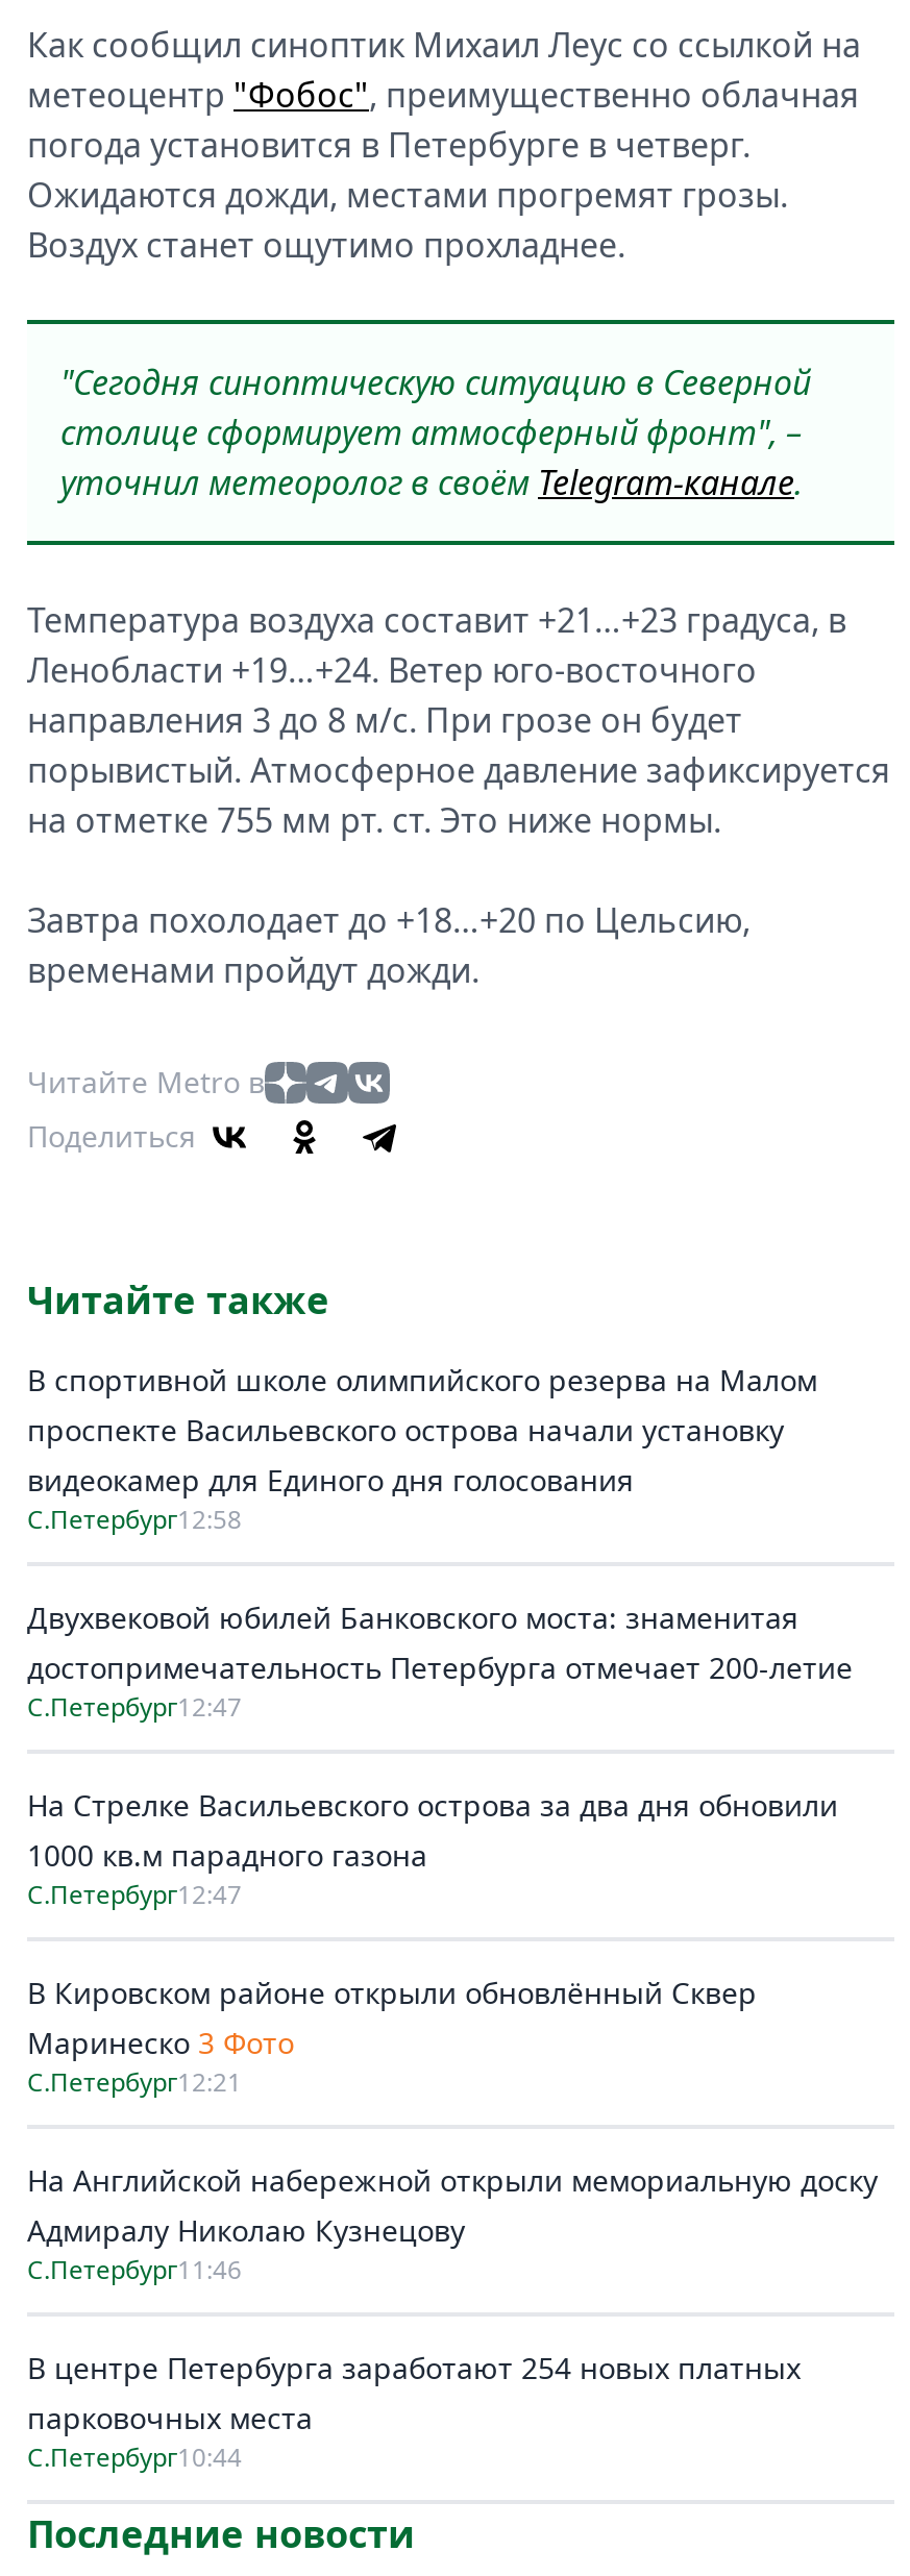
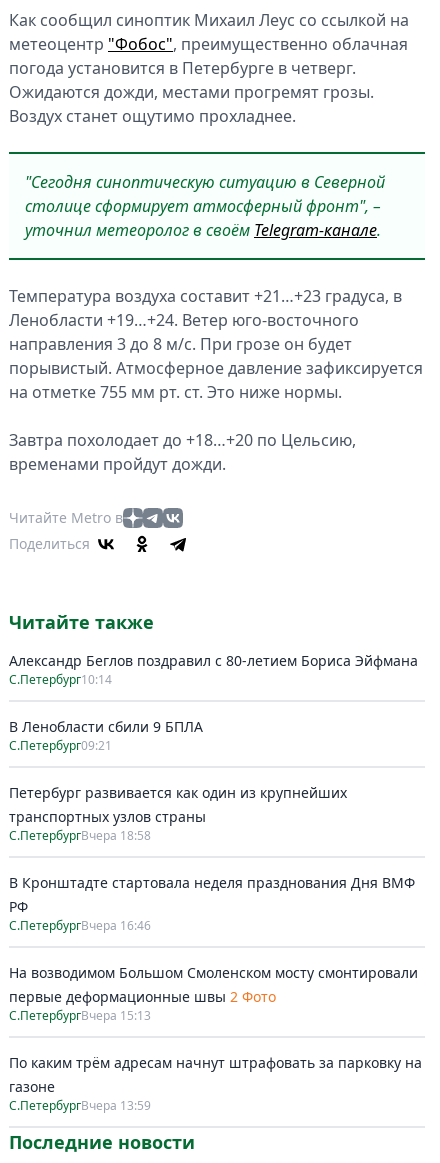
[27,1360,817,1537] В спортивной школе олимпийского резерва на Малом | проспекте Васильевского острова начали установку | видеокамер для Единого дня голосования | С.Петербург 12:58 -> [9,651,418,688] Александр Беглов поздравил с 80-летием Бориса Эйфмана | С.Петербург 10:14
[27,1597,853,1725] Двухвековой юбилей Банковского моста: знаменитая | достопримечательность Петербурга отмечает 200-летие | С.Петербург 12:47 -> [9,717,203,754] В Ленобласти сбили 9 БПЛА | С.Петербург09:21
[27,1785,838,1912] На Стрелке Васильевского острова за два дня обновили | 1000 кв.м парадного газона | С.Петербург 12:47 -> [9,783,347,844] Петербург развивается как один из крупнейших | транспортных узлов страны | С.Петербург Вчера 18:58
[27,1973,757,2100] В Кировском районе открыли обновлённый Сквер | Маринеско 3 Фото | С.Петербург 12:21 -> [9,873,415,934] В Кронштадте стартовала неделя празднования Дня ВМФ | РФ | С.Петербург Вчера 16:46
[27,2160,878,2287] На Английской набережной открыли мемориальную доску | Адмиралу Николаю Кузнецову | С.Петербург 11:46 -> [9,963,418,1024] На возводимом Большом Смоленском мосту смонтировали | первые деформационные швы 2 Фото | С.Петербург Вчера 15:13
[27,2348,801,2475] В центре Петербурга заработают 254 новых платных | парковочных места | С.Петербург 10:44 -> [9,1053,422,1114] По каким трём адресам начнут штрафовать за парковку на | газоне | С.Петербург Вчера 13:59

